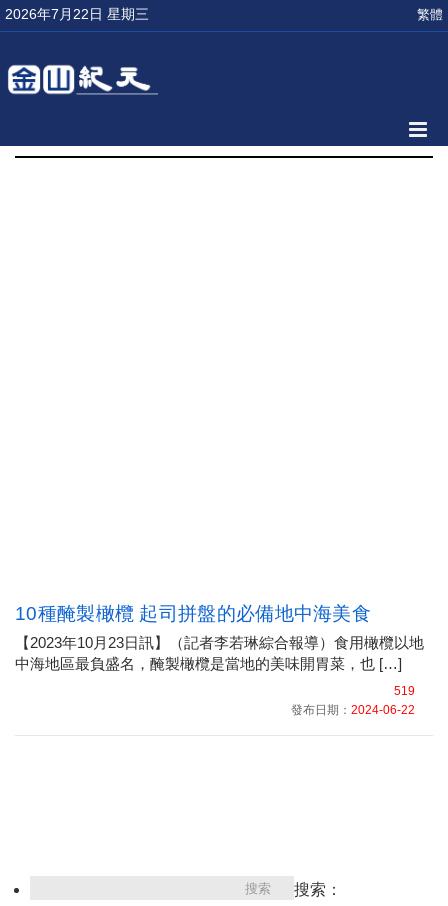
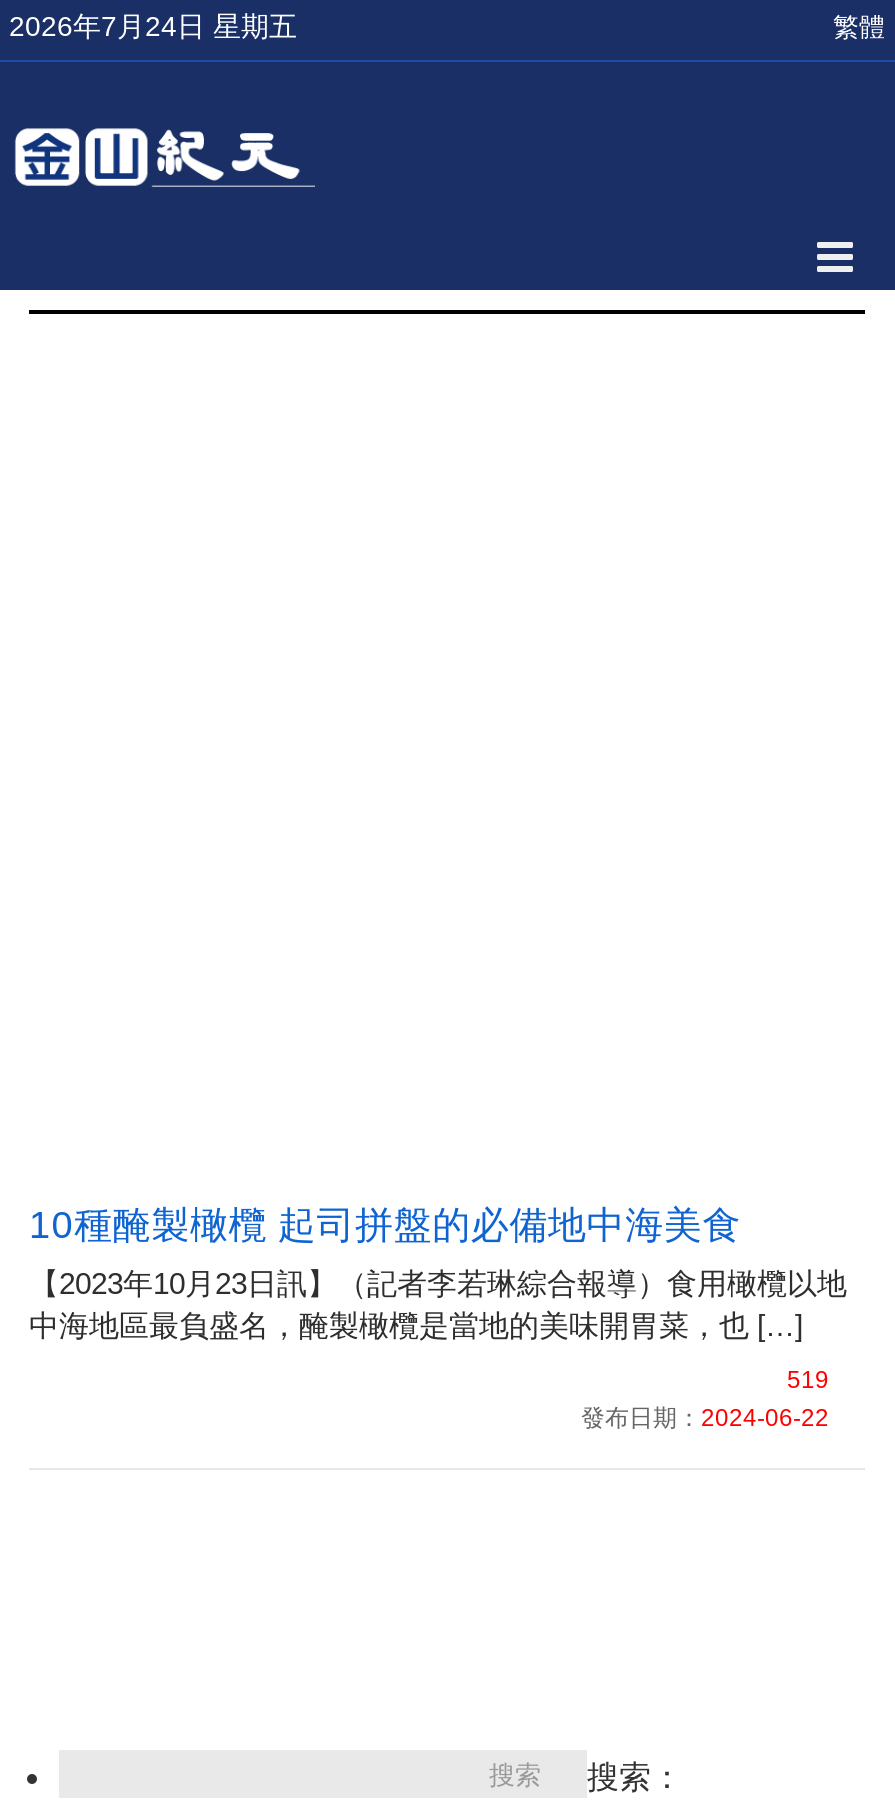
[5,6,149,22] 2026年7月22日 星期三 -> [9,10,297,42] 2026年7月24日 星期五

